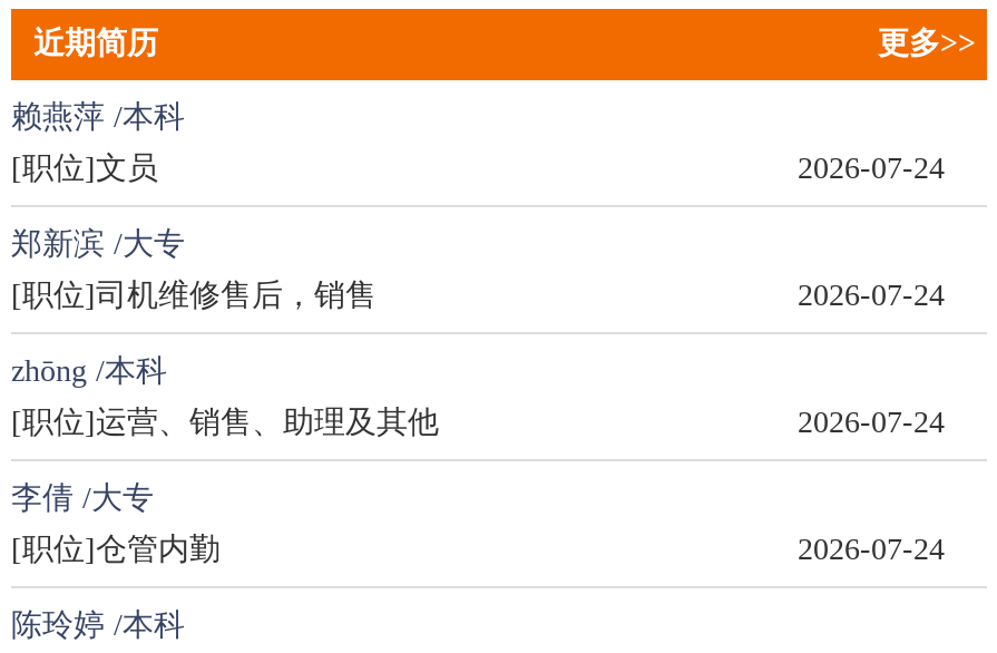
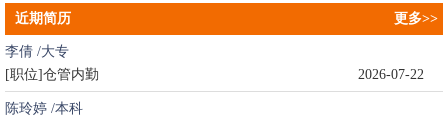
[11,100,945,439] 赖燕萍 /本科 | [职位]文员 | 2026-07-24 | 郑新滨 /大专 | [职位]司机维修售后，销售 | 2026-07-24 | zhōng /本科 | [职位]运营、销售、助理及其他 | 2026-07-24 -> none
[798,532,945,566] 2026-07-24 -> [358,67,424,82] 2026-07-22

